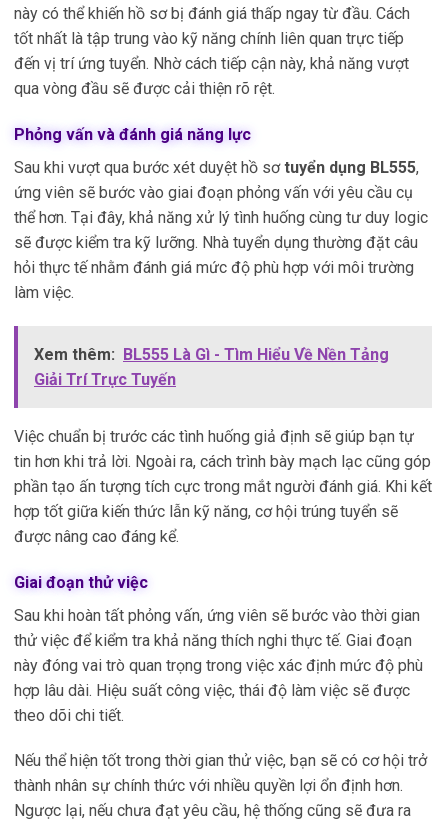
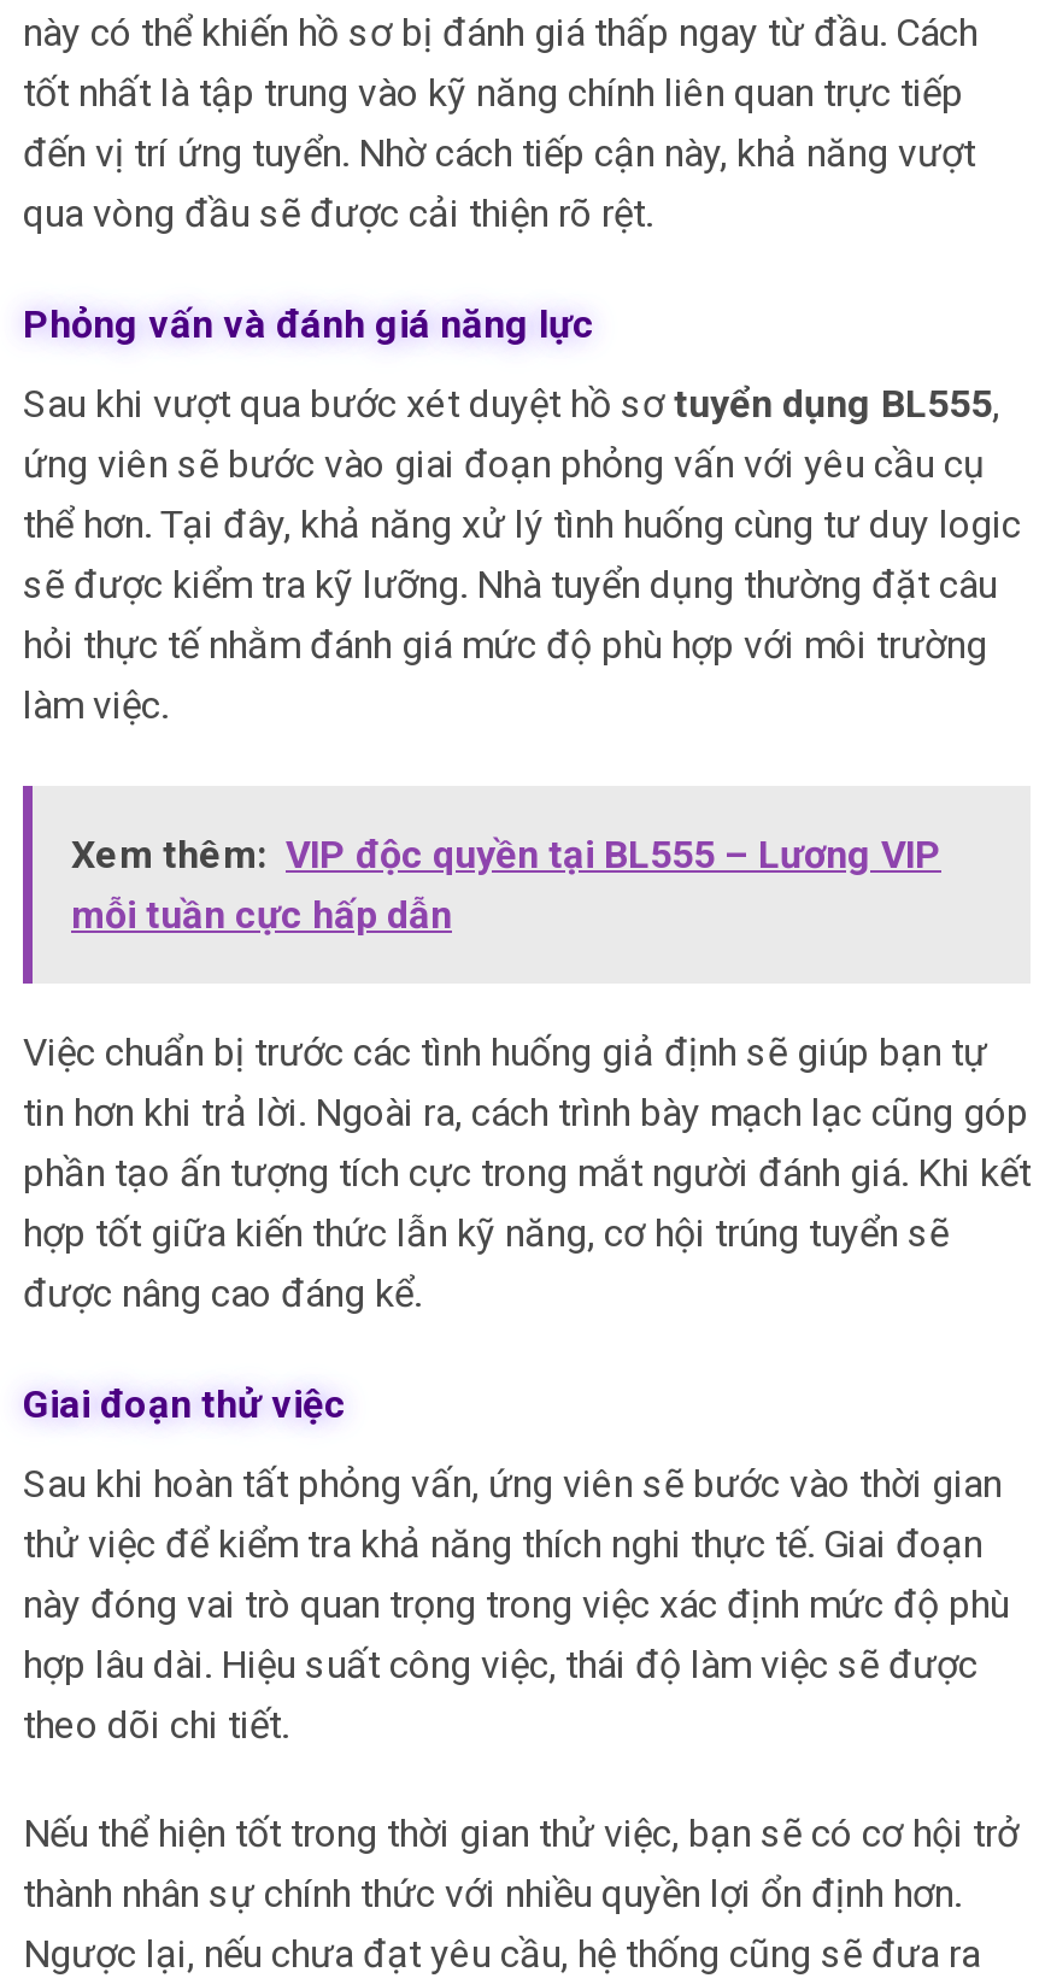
[34,345,389,389] Xem thêm: BL555 Là Gì - Tìm Hiểu Về Nền Tảng | Giải Trí Trực Tuyến -> [71,831,941,937] Xem thêm: VIP độc quyền tại BL555 – Lương VIP | mỗi tuần cực hấp dẫn

